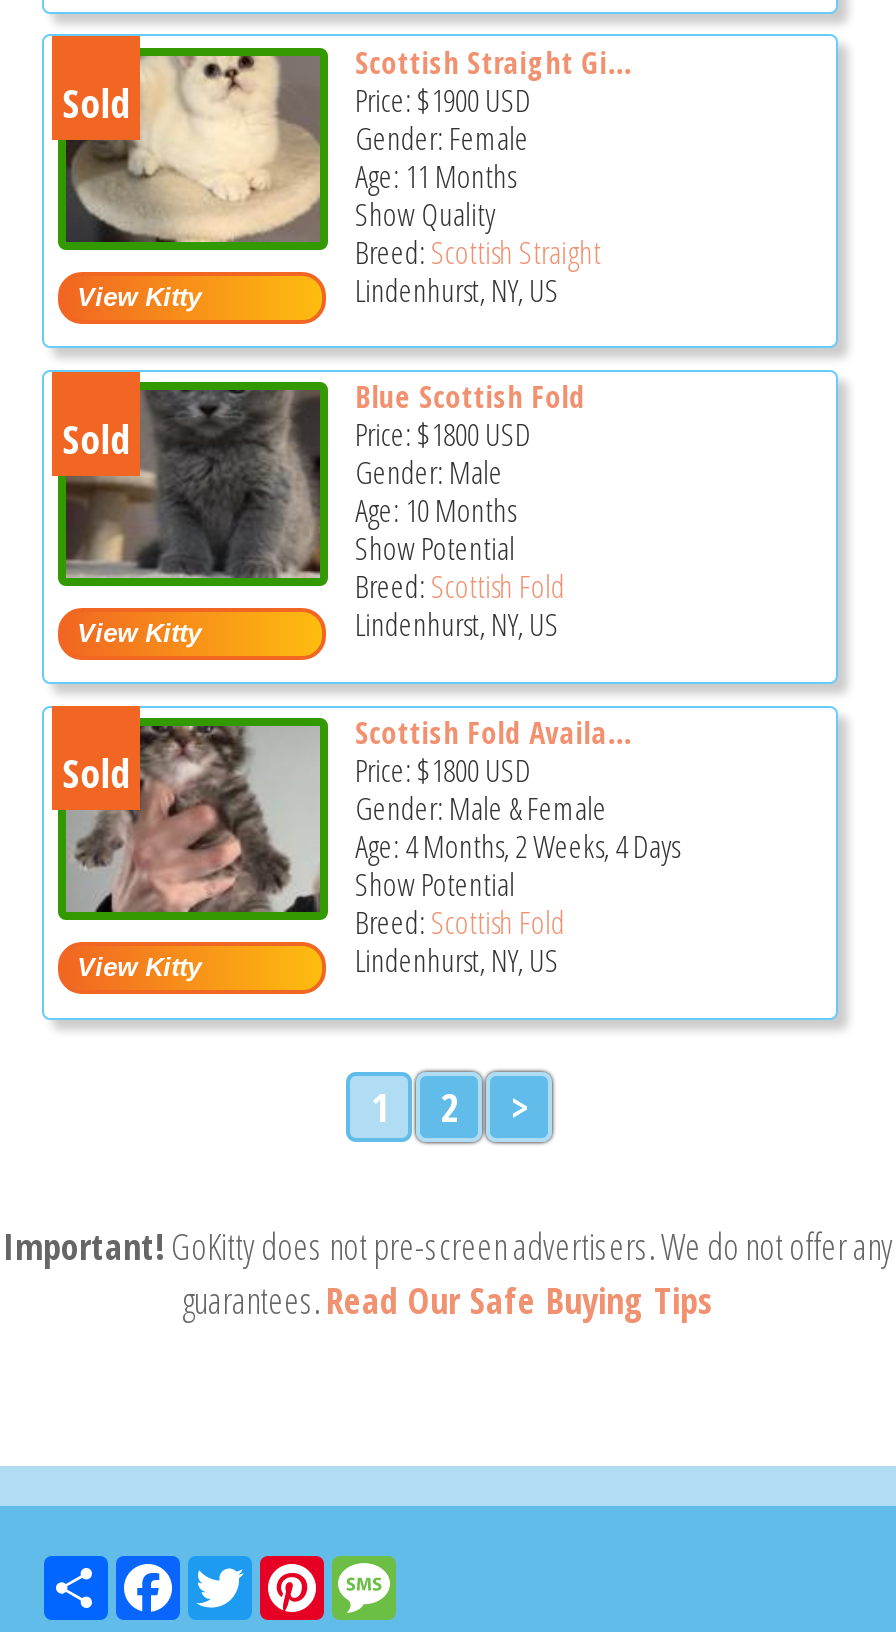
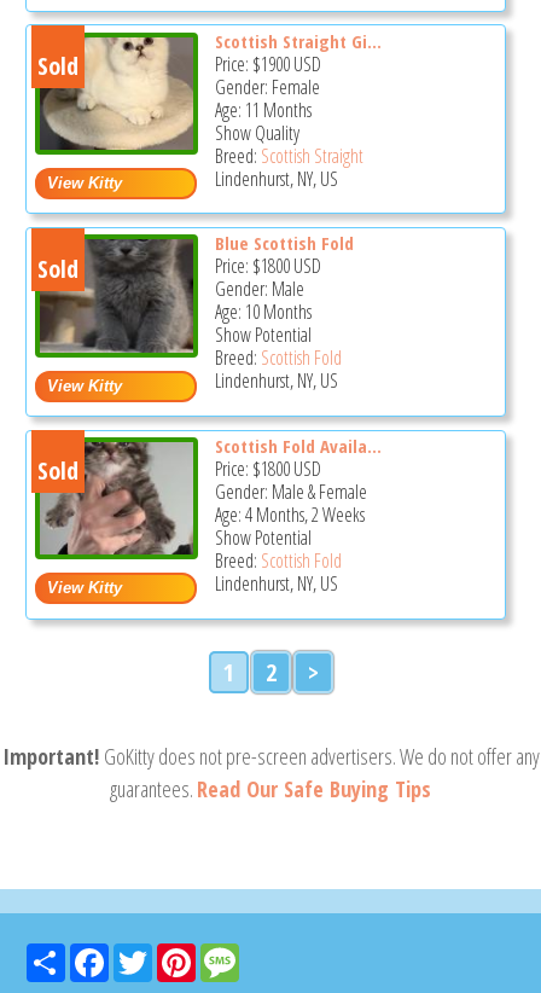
[355,824,679,868] Age: 4 Months, 2 Weeks, 4 Days -> [214,501,364,528] Age: 4 Months, 2 Weeks

